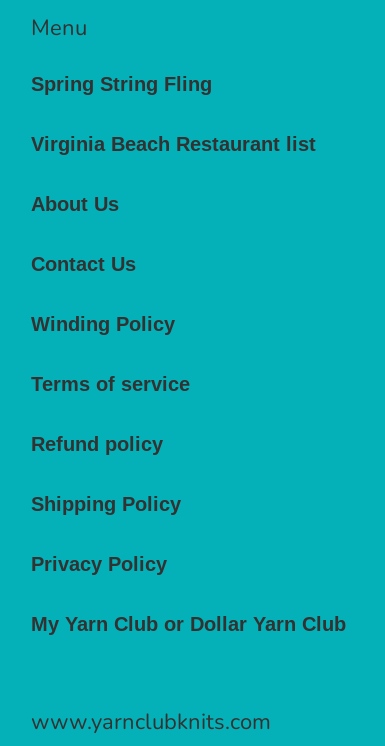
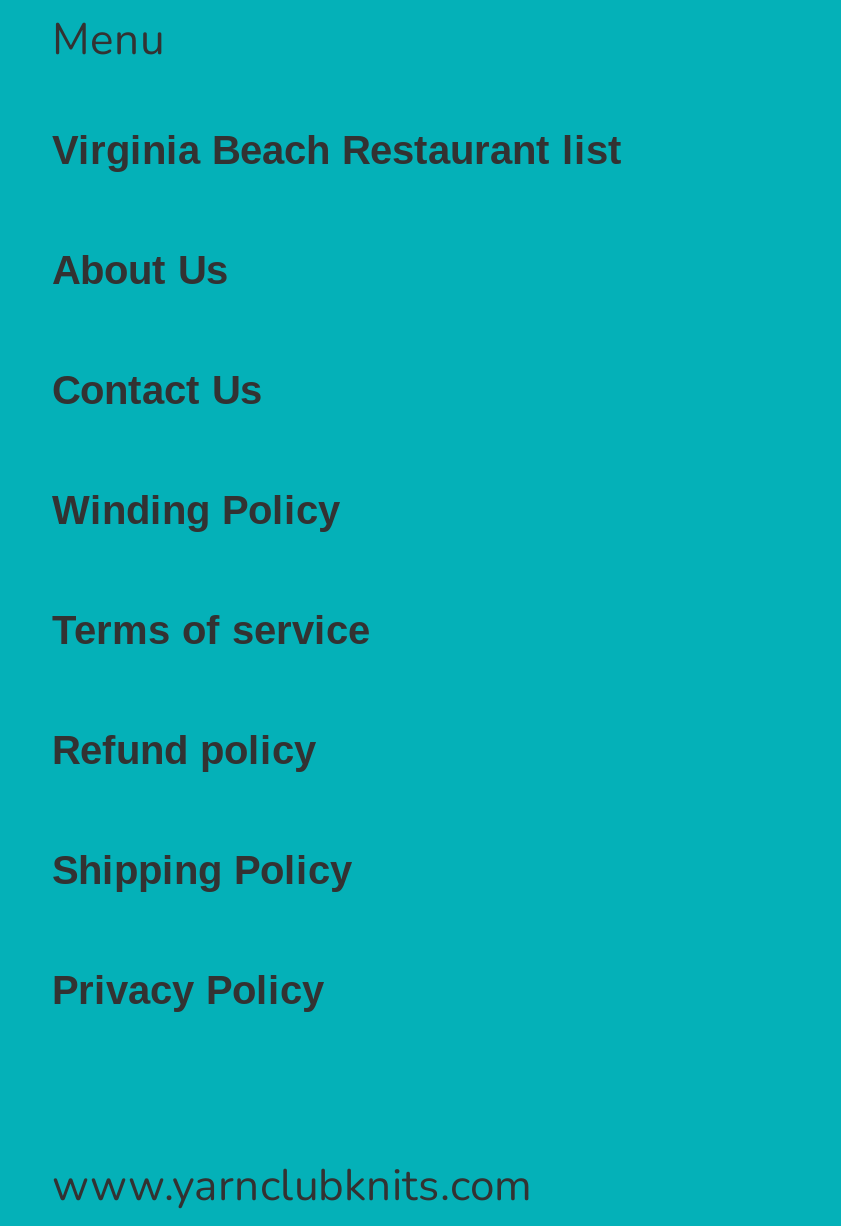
[31,73,212,95] Spring String Fling -> none
[31,613,346,635] My Yarn Club or Dollar Yarn Club -> none

